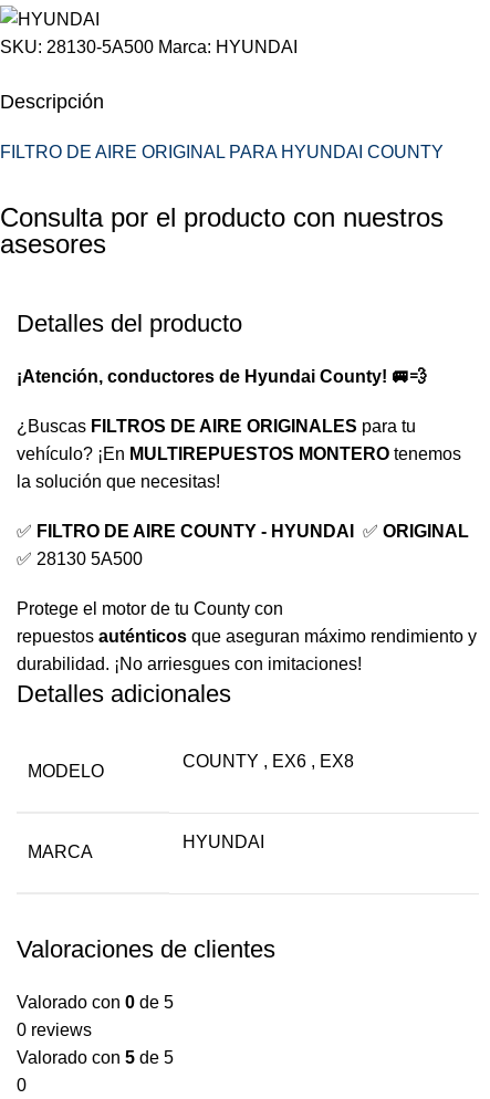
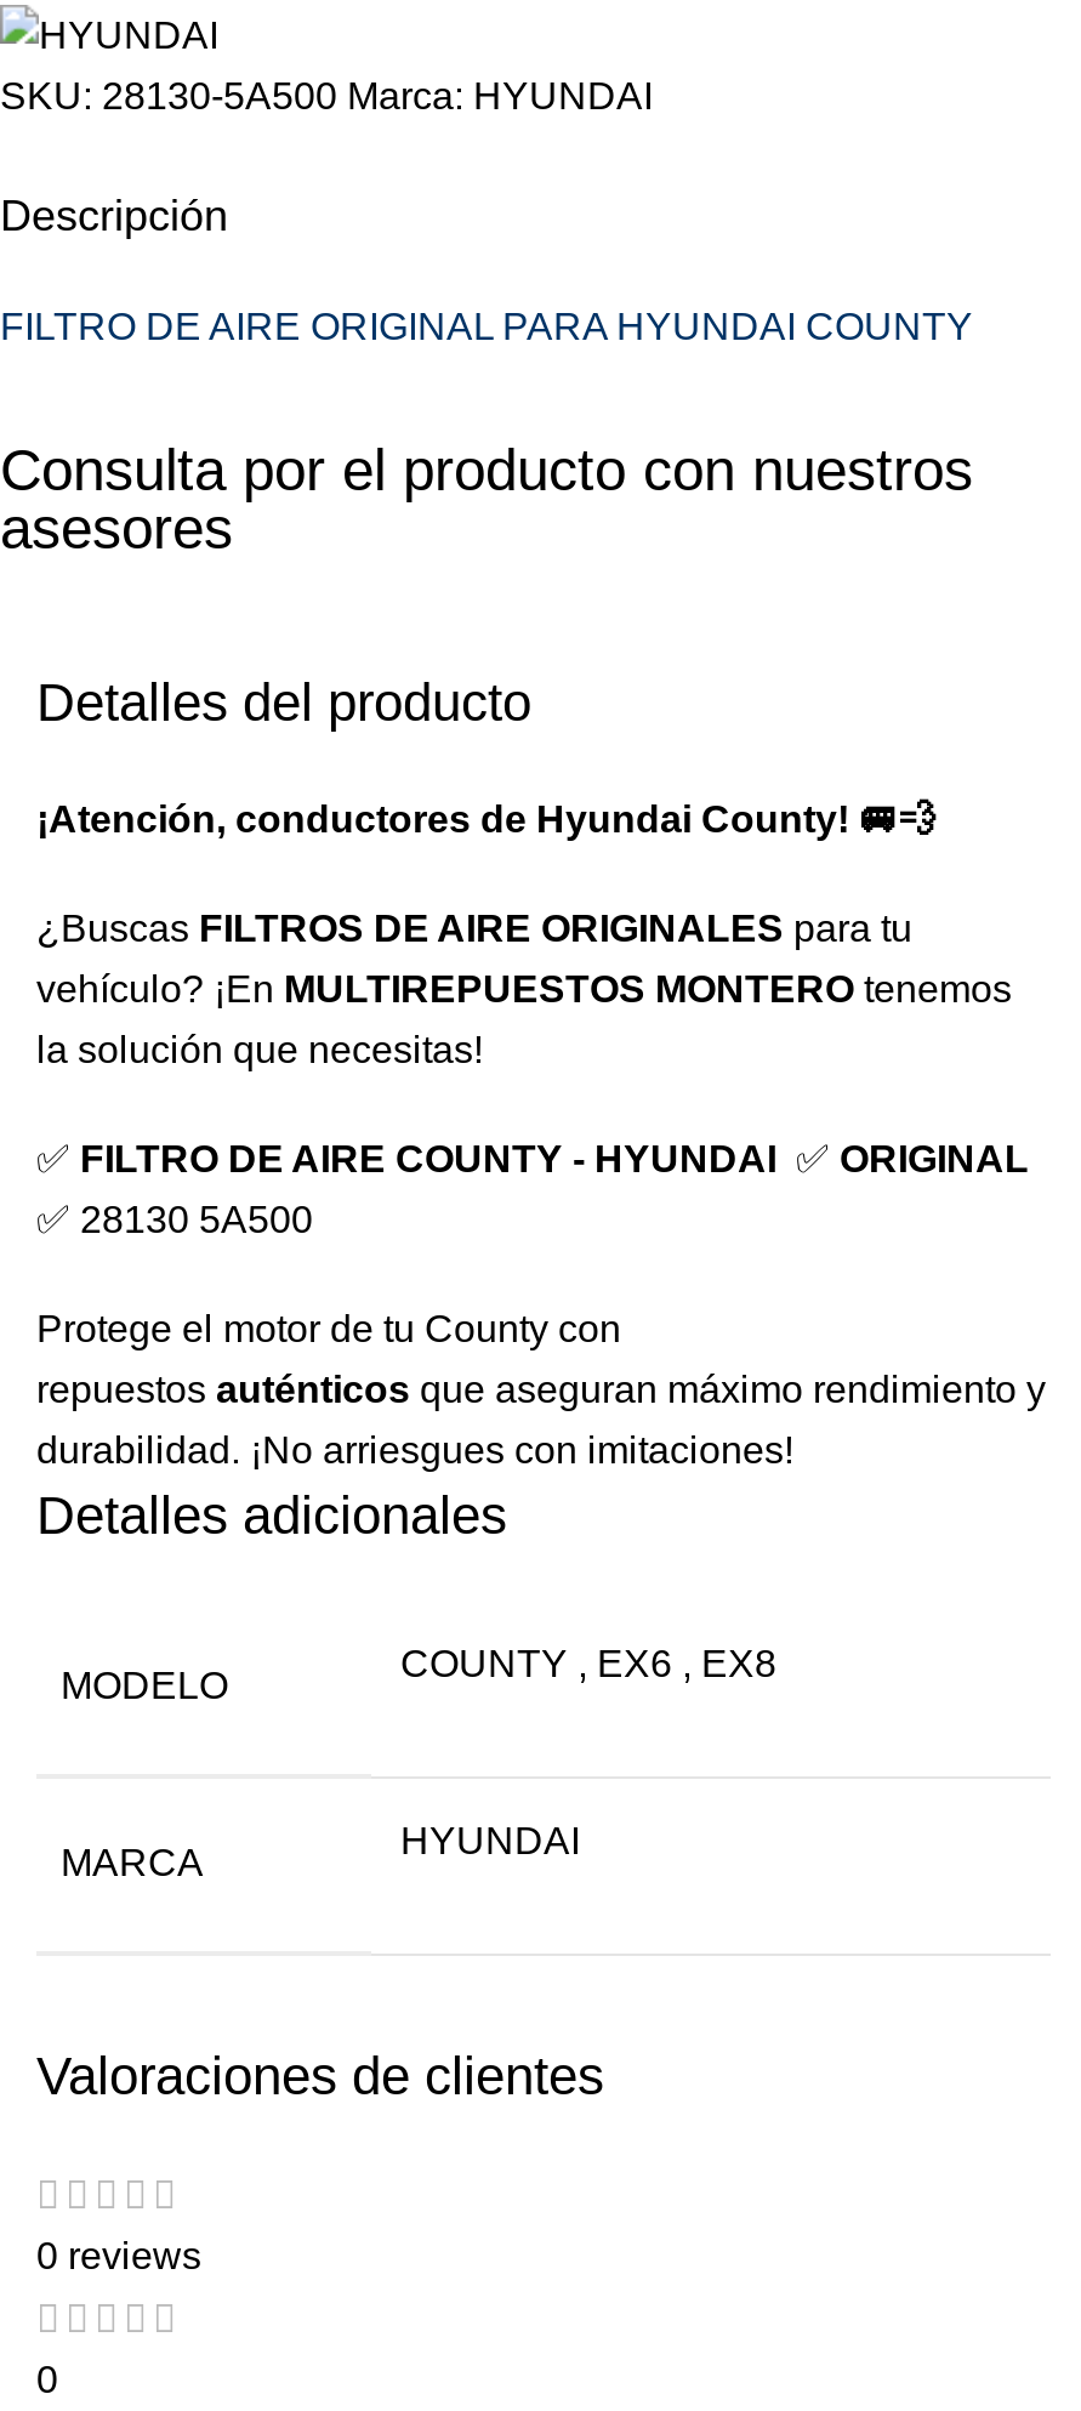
[17,992,174,1011] Valorado con 0 de 5 -> none
[17,1048,174,1066] Valorado con 5 de 5 -> none

